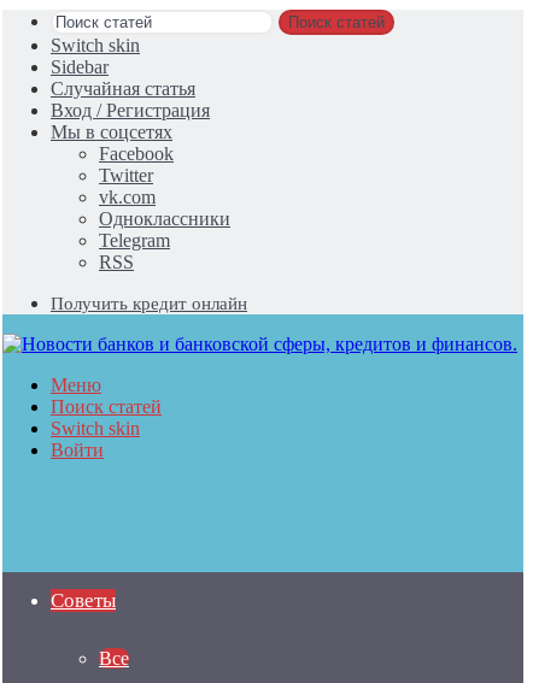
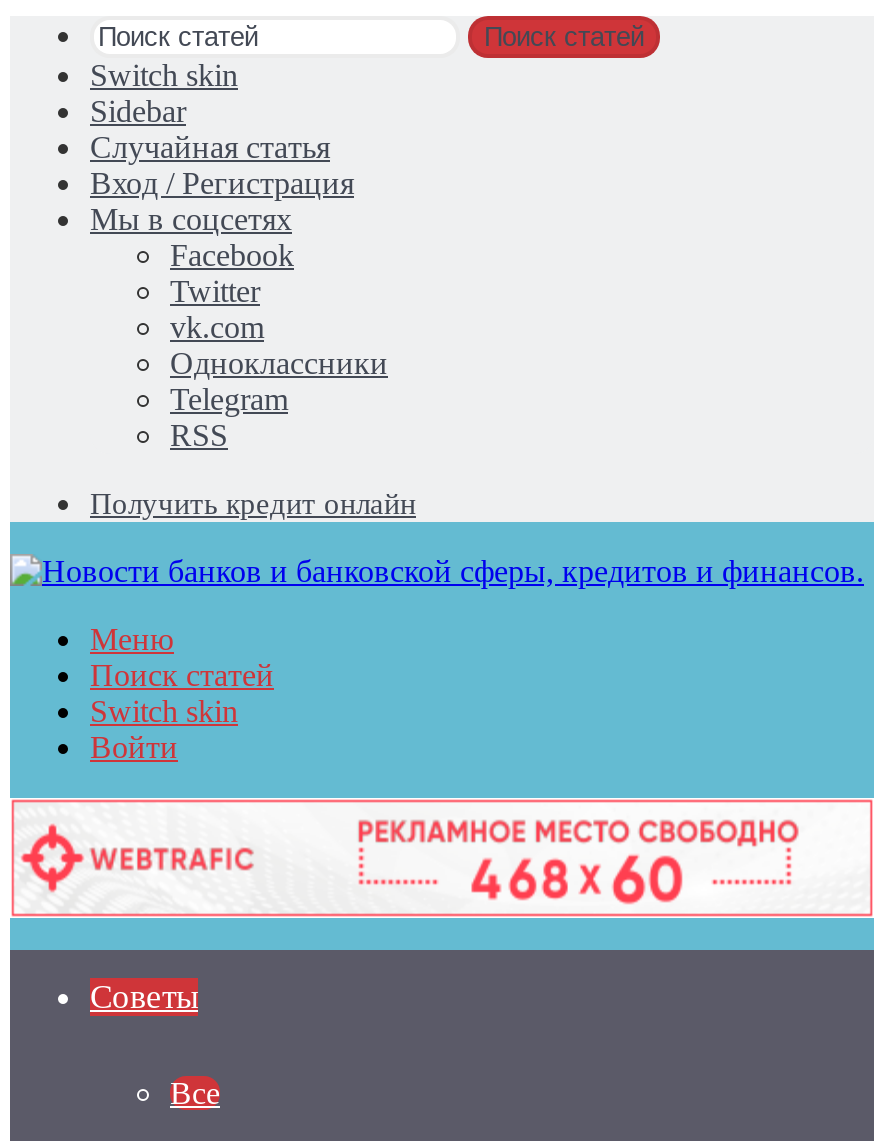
none -> [10,796,874,920] [image]

